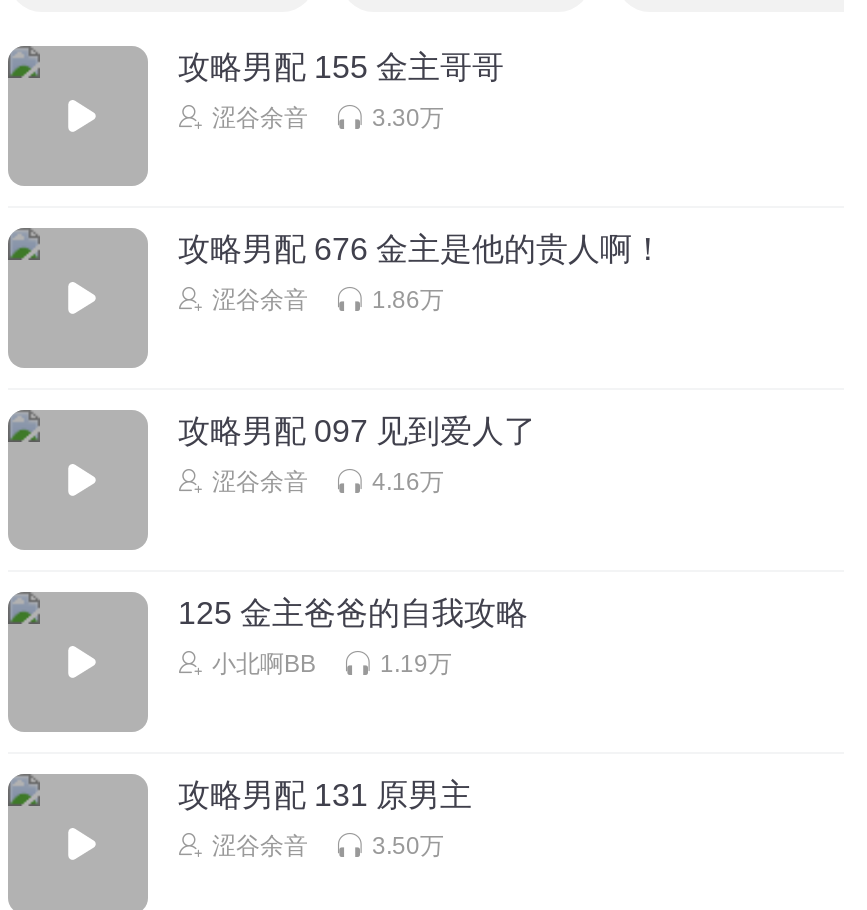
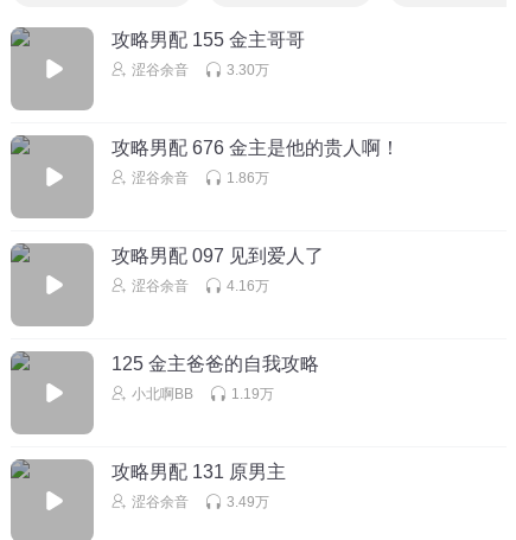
[372,831,444,859] 3.50万 -> [227,493,269,510] 3.49万

